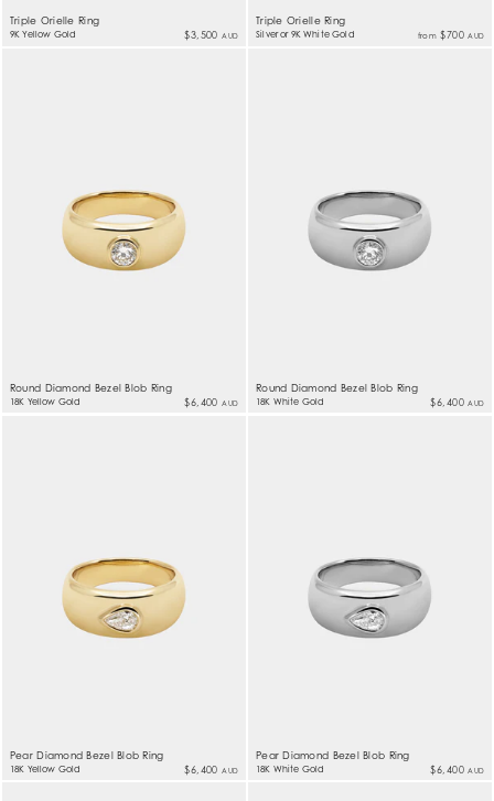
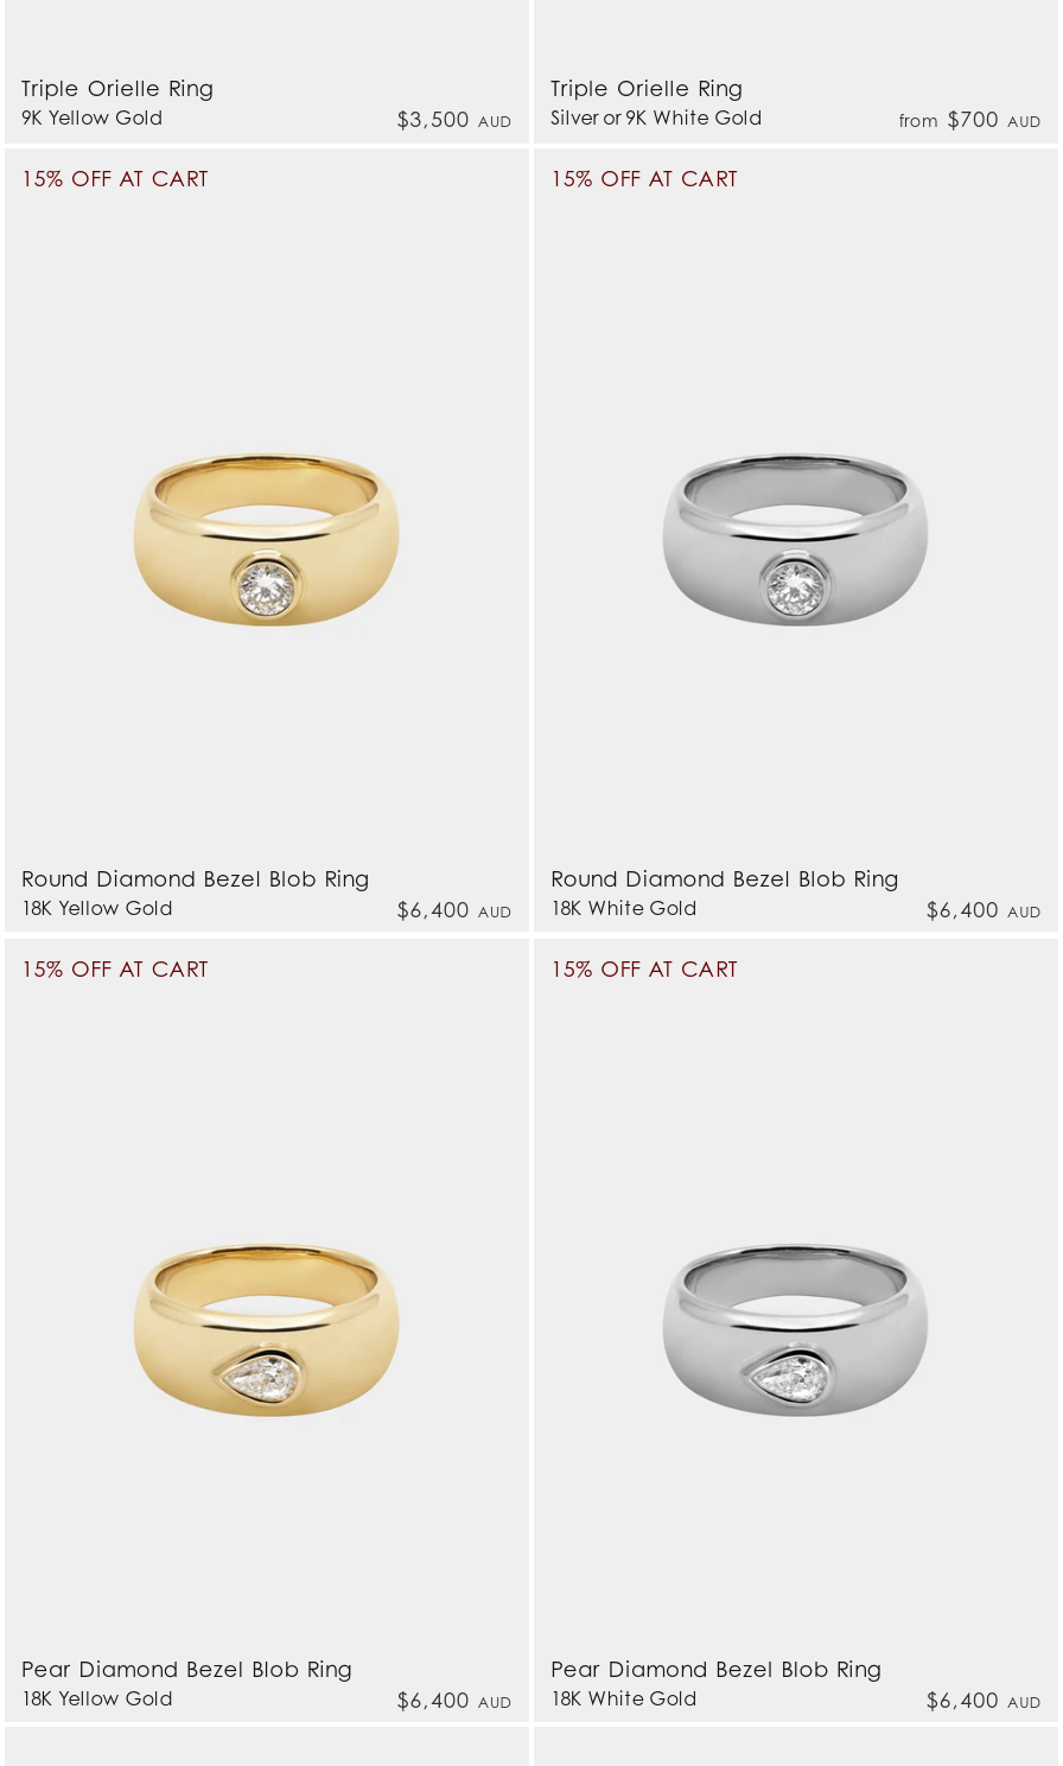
none -> [21,165,209,191] 15% OFF AT CART
none -> [551,165,738,191] 15% OFF AT CART
none -> [21,955,209,982] 15% OFF AT CART
none -> [551,955,738,982] 15% OFF AT CART

